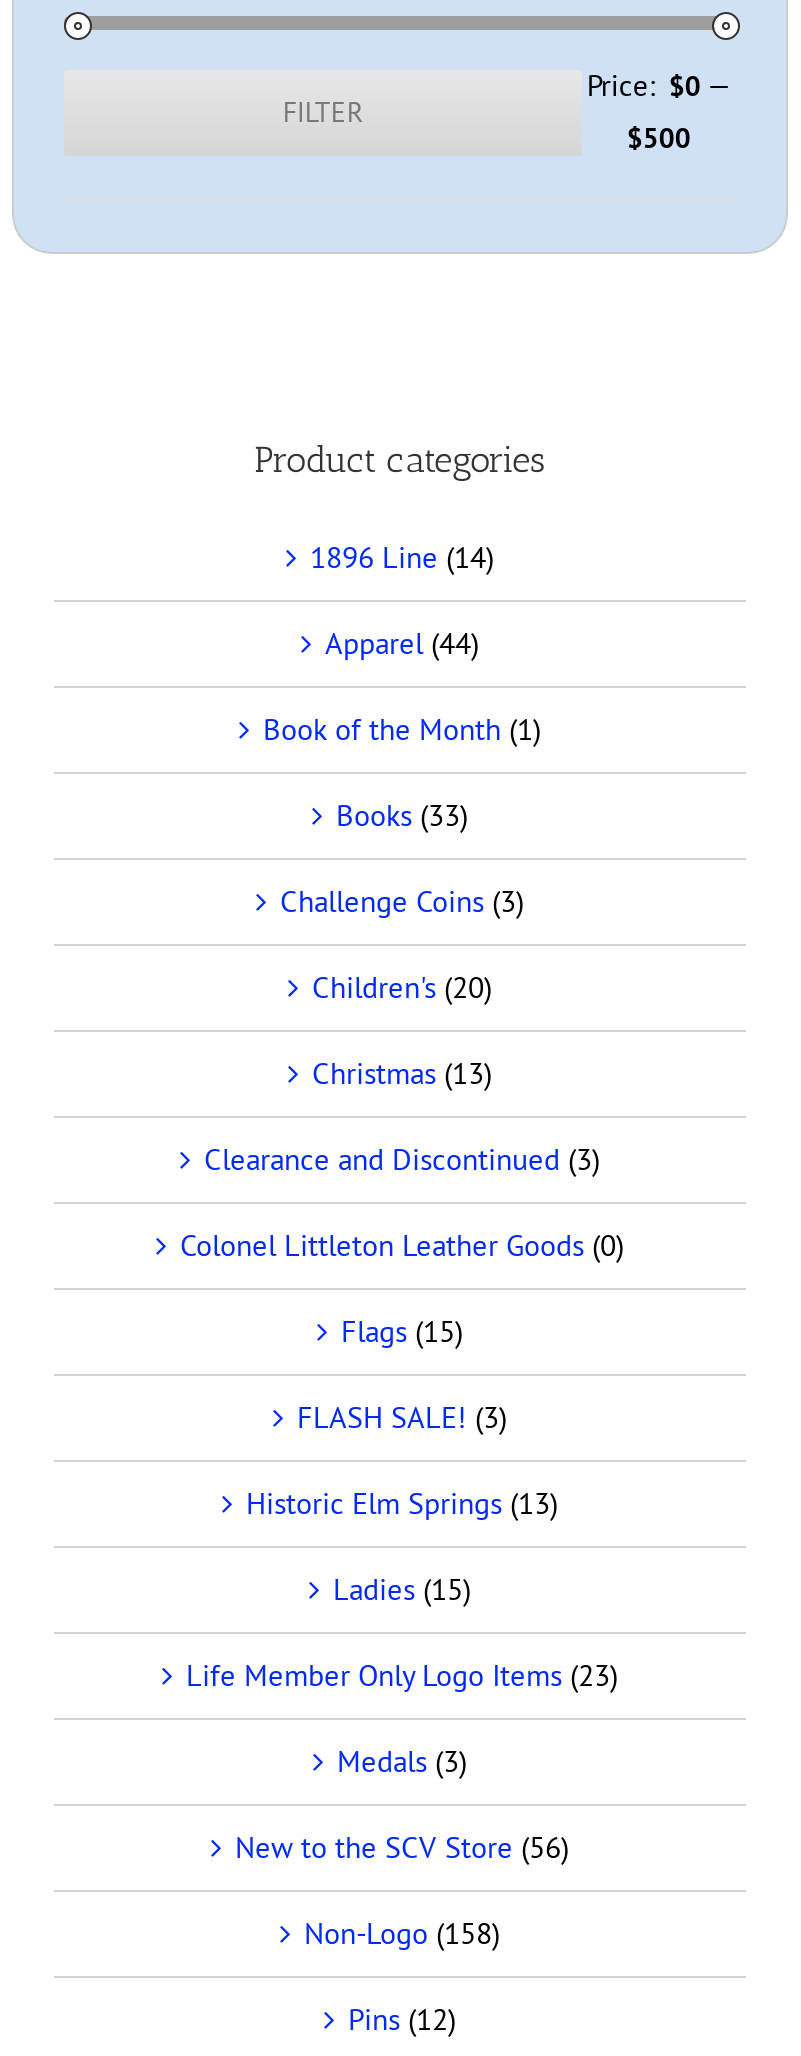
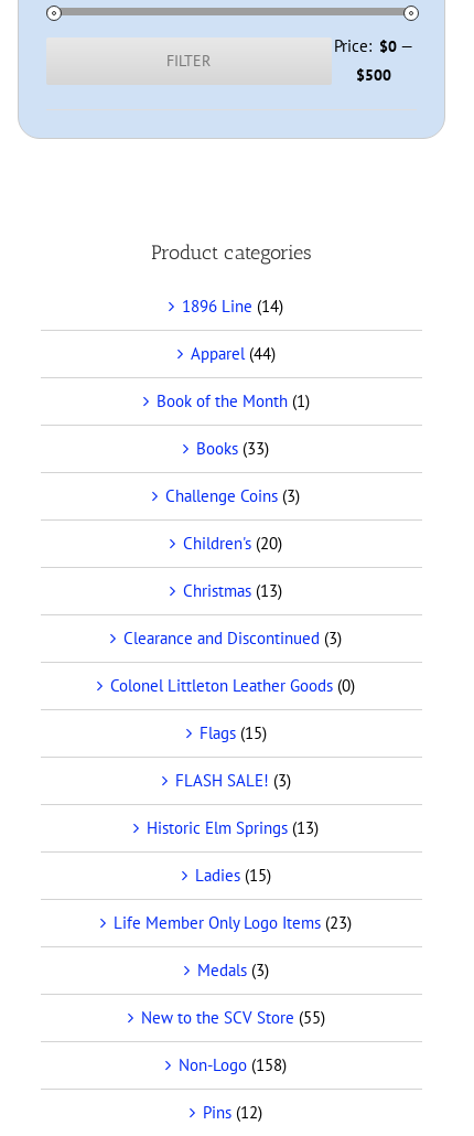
[235,1828,569,1866] New to the SCV Store (56) -> [141,1007,325,1028] New to the SCV Store (55)

